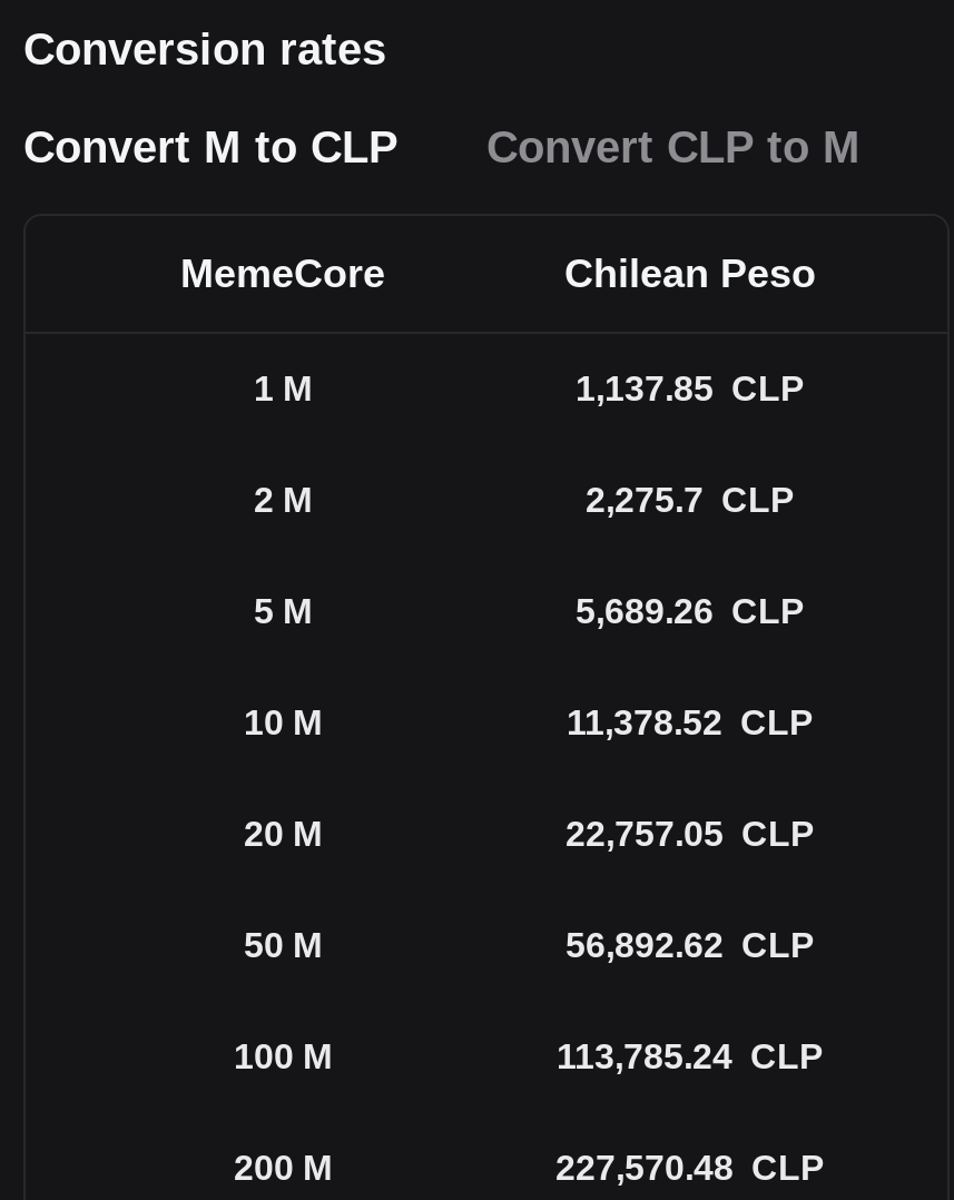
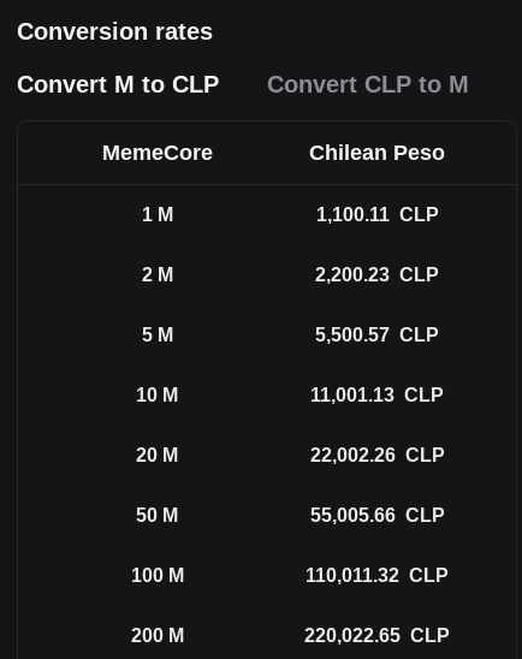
[576,370,805,407] 1,137.85 CLP -> [316,204,438,225] 1,100.11 CLP
[586,481,795,519] 2,275.7 CLP -> [315,265,439,285] 2,200.23 CLP
[576,592,805,630] 5,689.26 CLP -> [315,325,439,345] 5,500.57 CLP
[567,704,814,741] 11,378.52 CLP -> [310,385,444,405] 11,001.13 CLP
[565,815,815,853] 22,757.05 CLP -> [310,445,444,465] 22,002.26 CLP
[565,926,815,964] 56,892.62 CLP -> [310,505,444,526] 55,005.66 CLP
[557,1037,824,1075] 113,785.24 CLP -> [306,565,449,586] 110,011.32 CLP
[555,1149,825,1187] 227,570.48 CLP -> [304,625,450,646] 220,022.65 CLP

